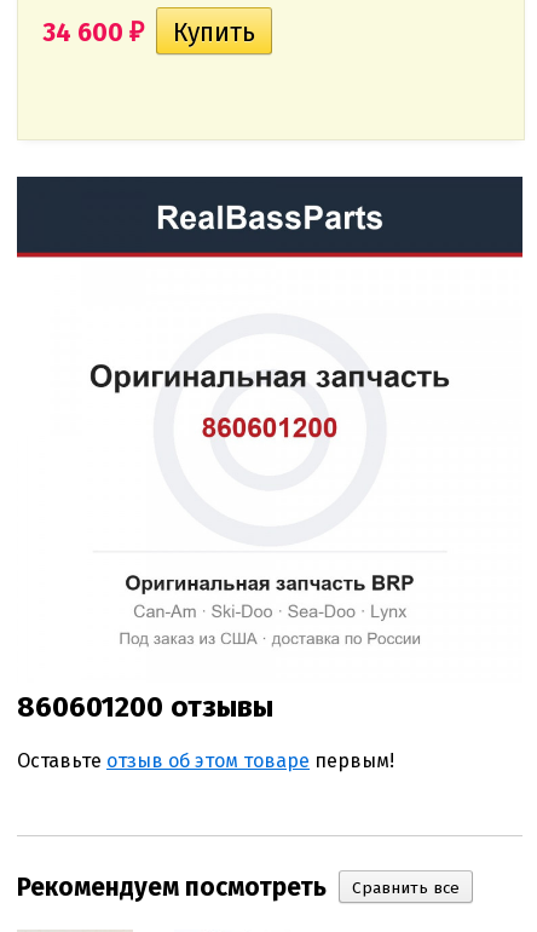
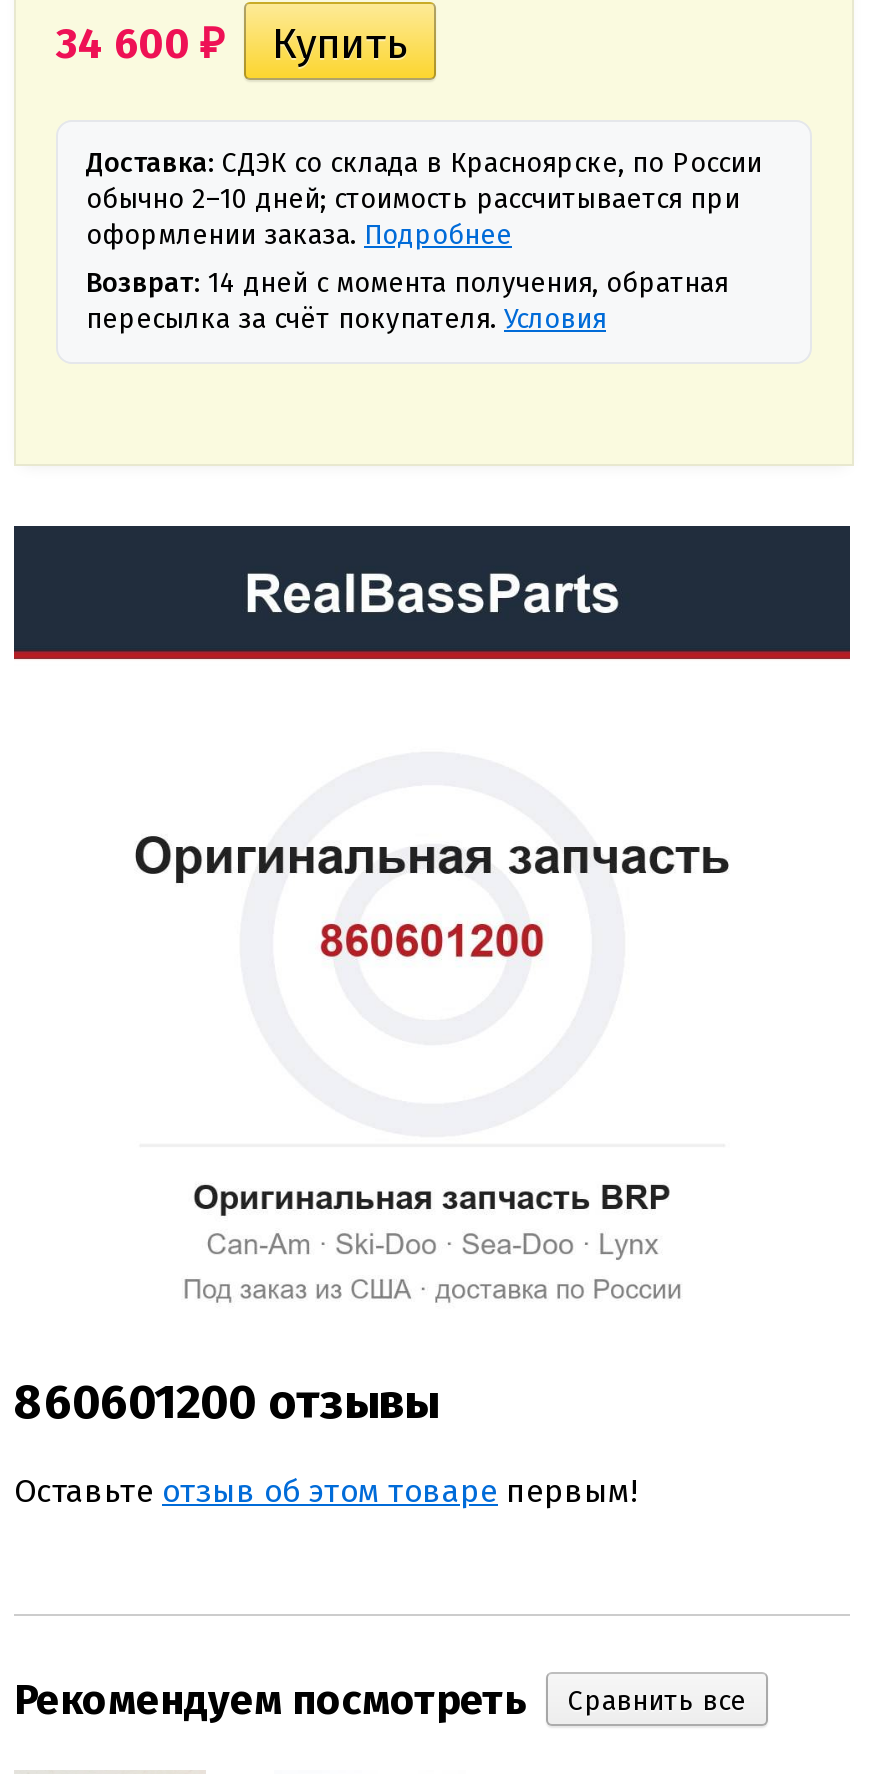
none -> [86,146,762,336] Доставка: СДЭК со склада в Красноярске, по России | обычно 2–10 дней; стоимость рассчитывается при | оформлении заказа. Подробнее | Возврат: 14 дней с момента получения, обратная | пересылка за счёт покупателя. Условия

